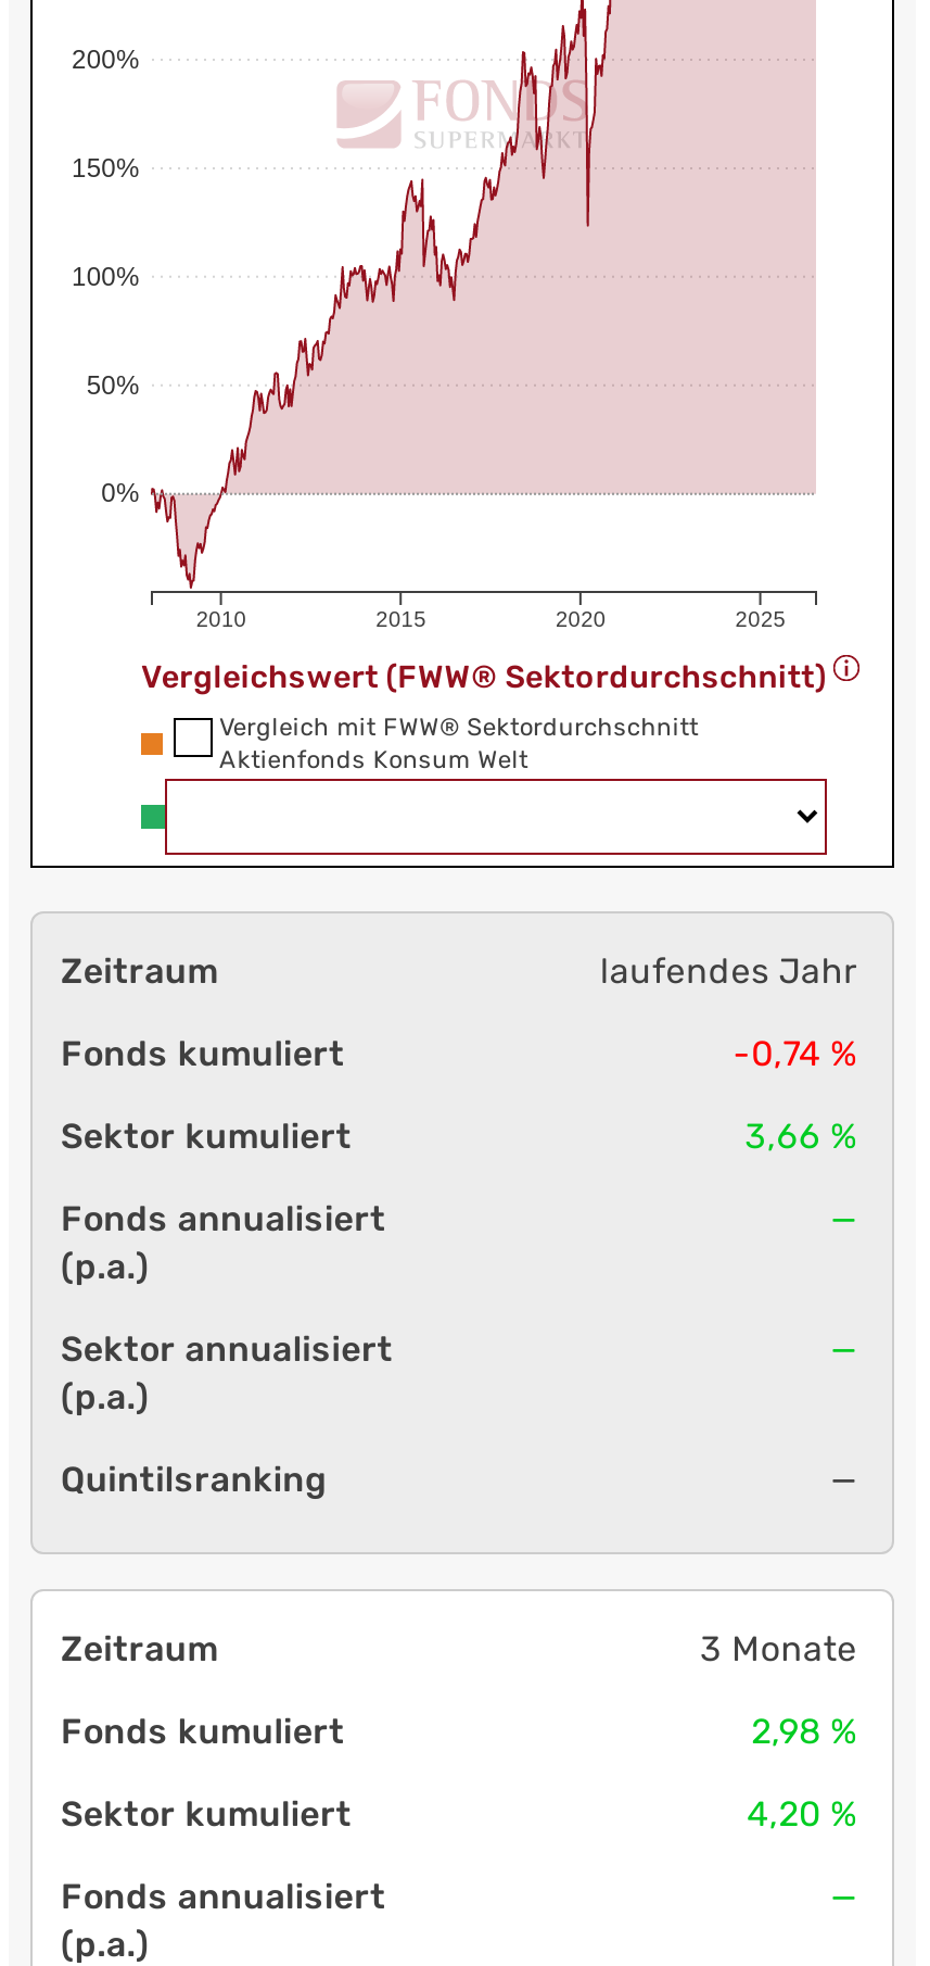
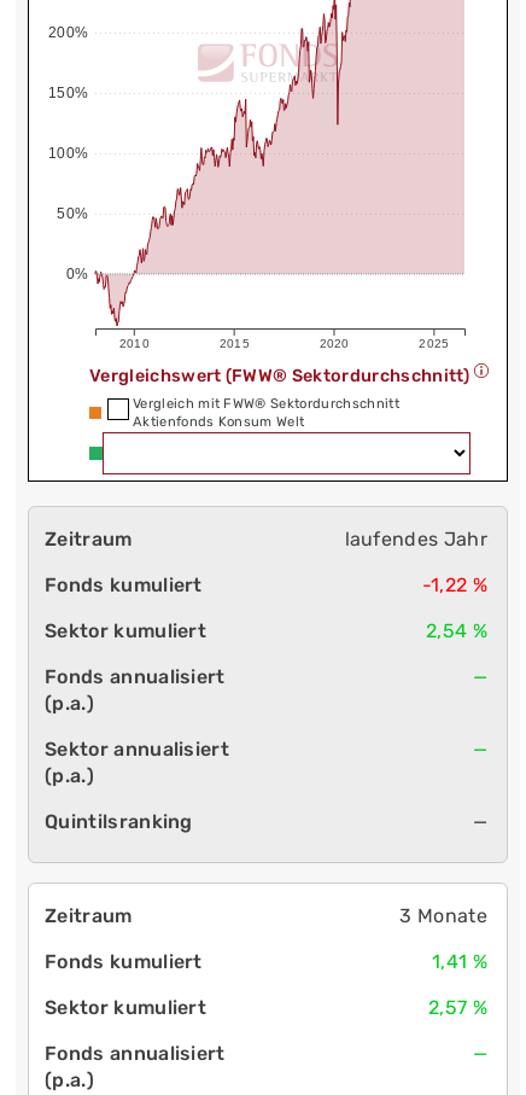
[733,1032,857,1074] -0,74 % -> [422,573,487,596] -1,22 %
[745,1115,857,1156] 3,66 % -> [426,619,487,642] 2,54 %
[751,1710,857,1751] 2,98 % -> [432,950,487,973] 1,41 %
[747,1793,857,1834] 4,20 % -> [428,996,487,1019] 2,57 %

